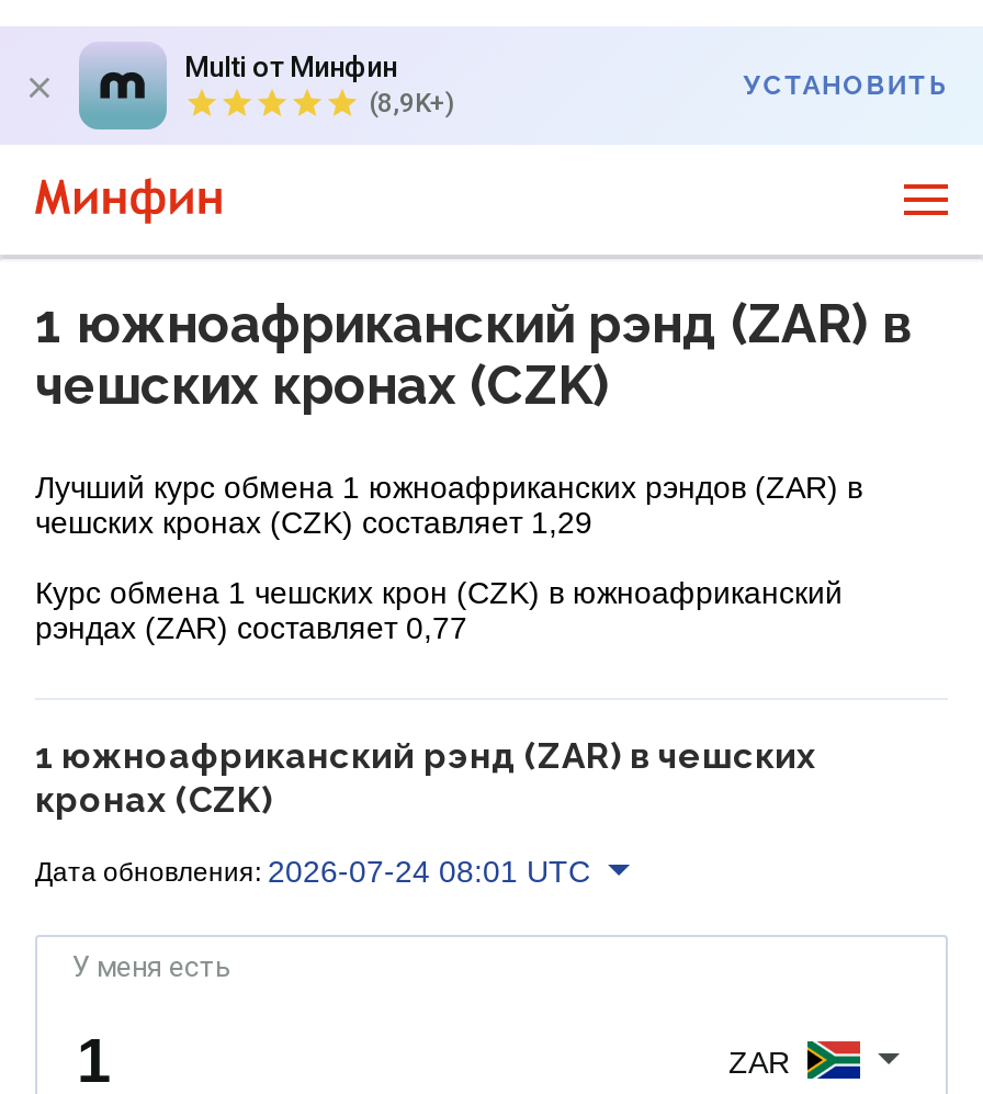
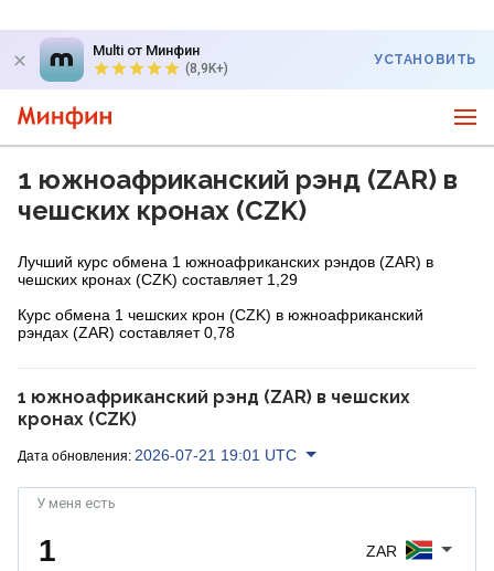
[35,610,467,645] рэндах (ZAR) составляет 0,77 -> [18,324,235,341] рэндах (ZAR) составляет 0,78
[35,853,590,888] Дата обновления: 2026-07-24 08:01 UTC -> [18,446,297,463] Дата обновления: 2026-07-21 19:01 UTC

